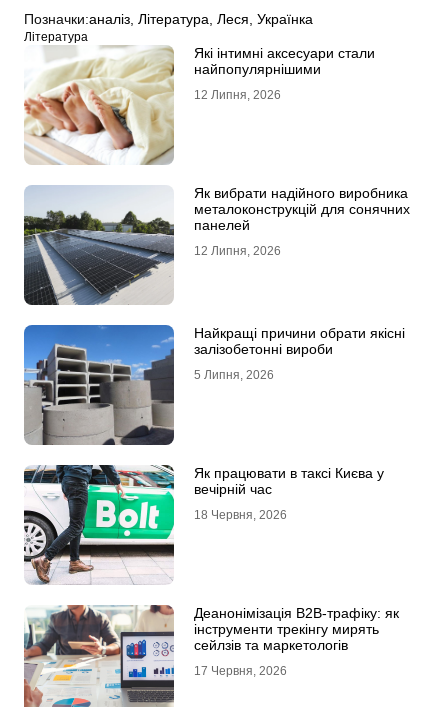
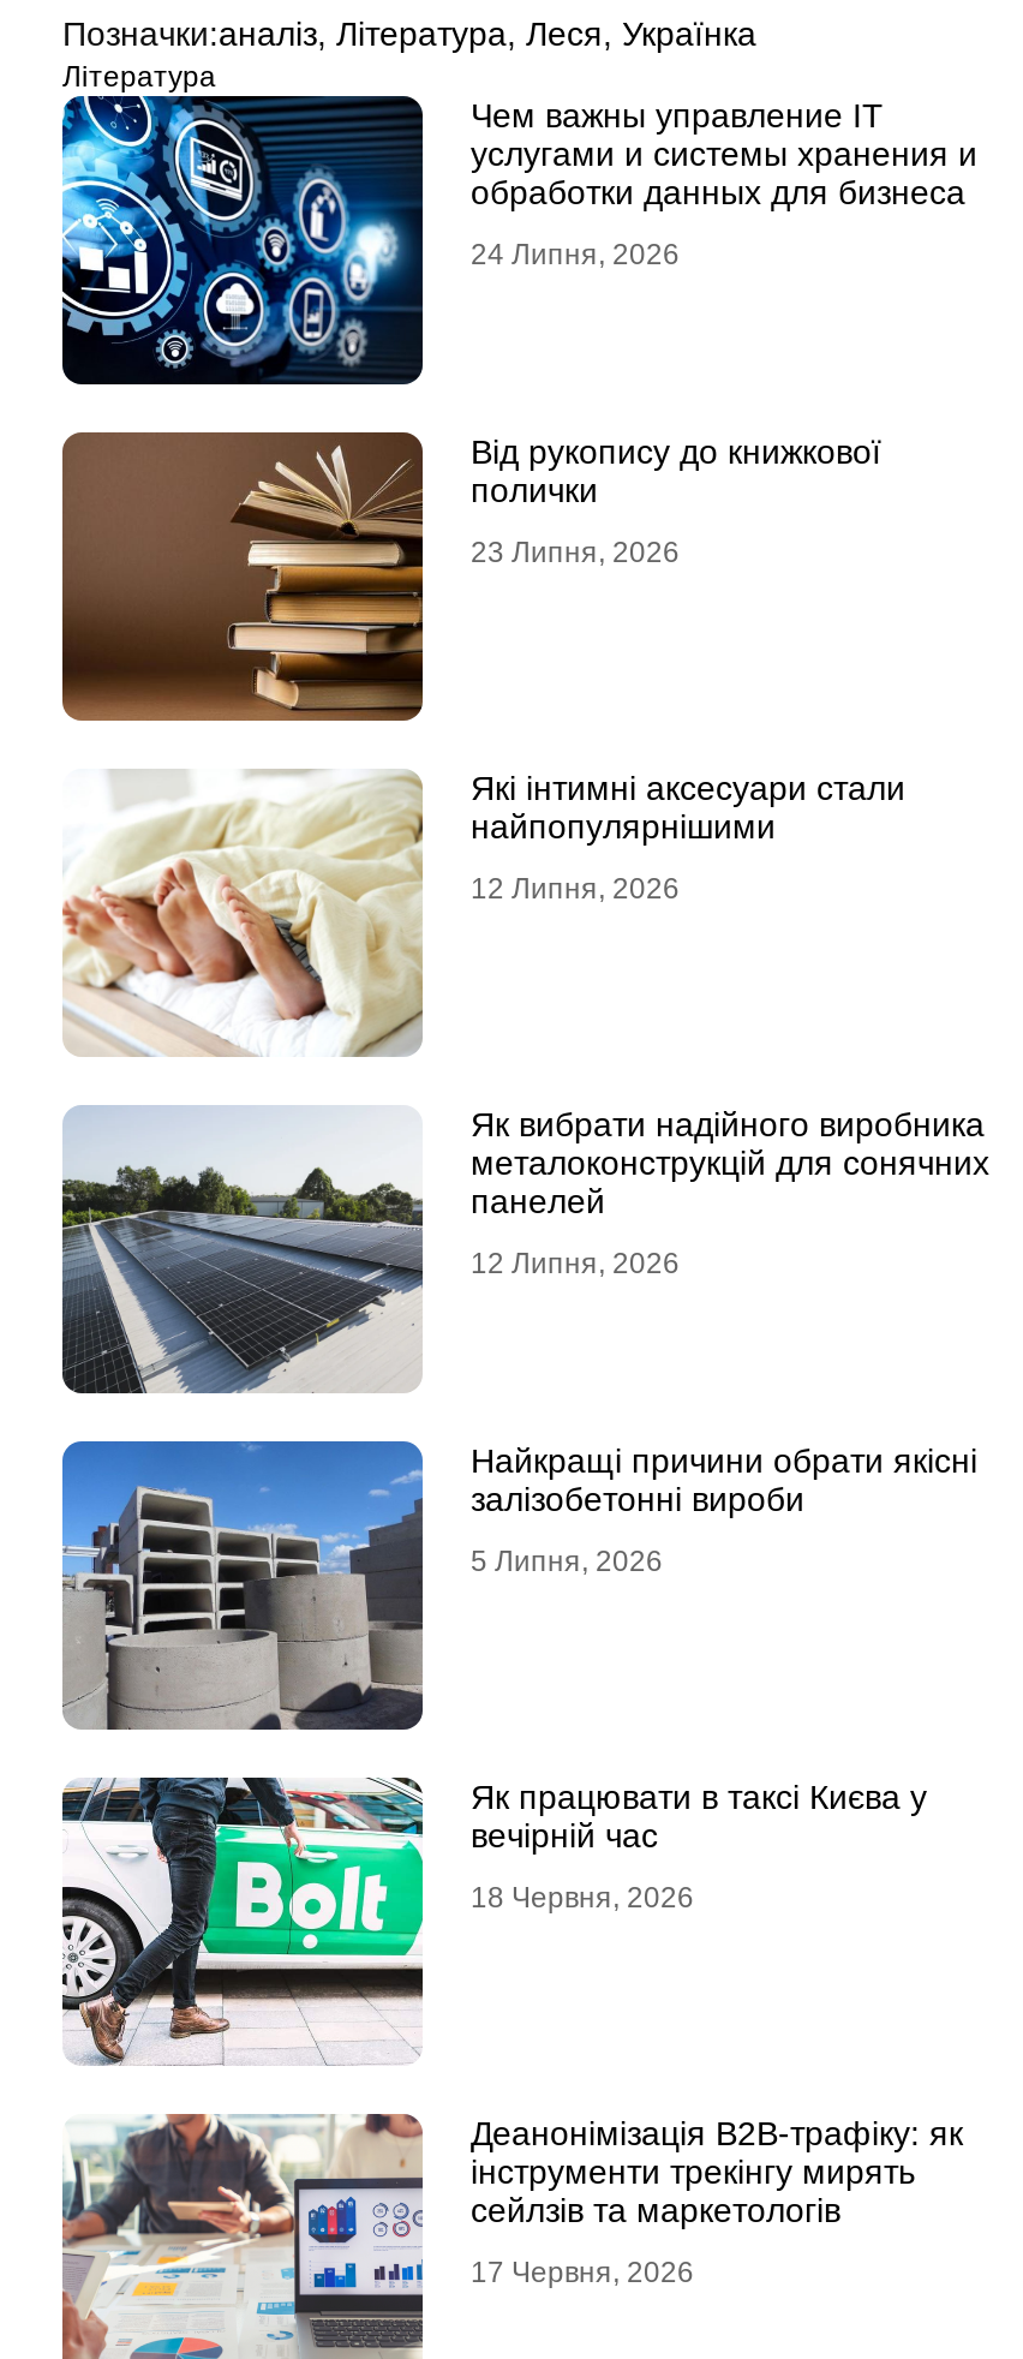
none -> [60,94,977,387] [image] | Чем важны управление IT | услугами и системы хранения и | обработки данных для бизнеса | 24 Липня, 2026
none -> [60,430,881,723] [image] | Від рукопису до книжкової | полички | 23 Липня, 2026

